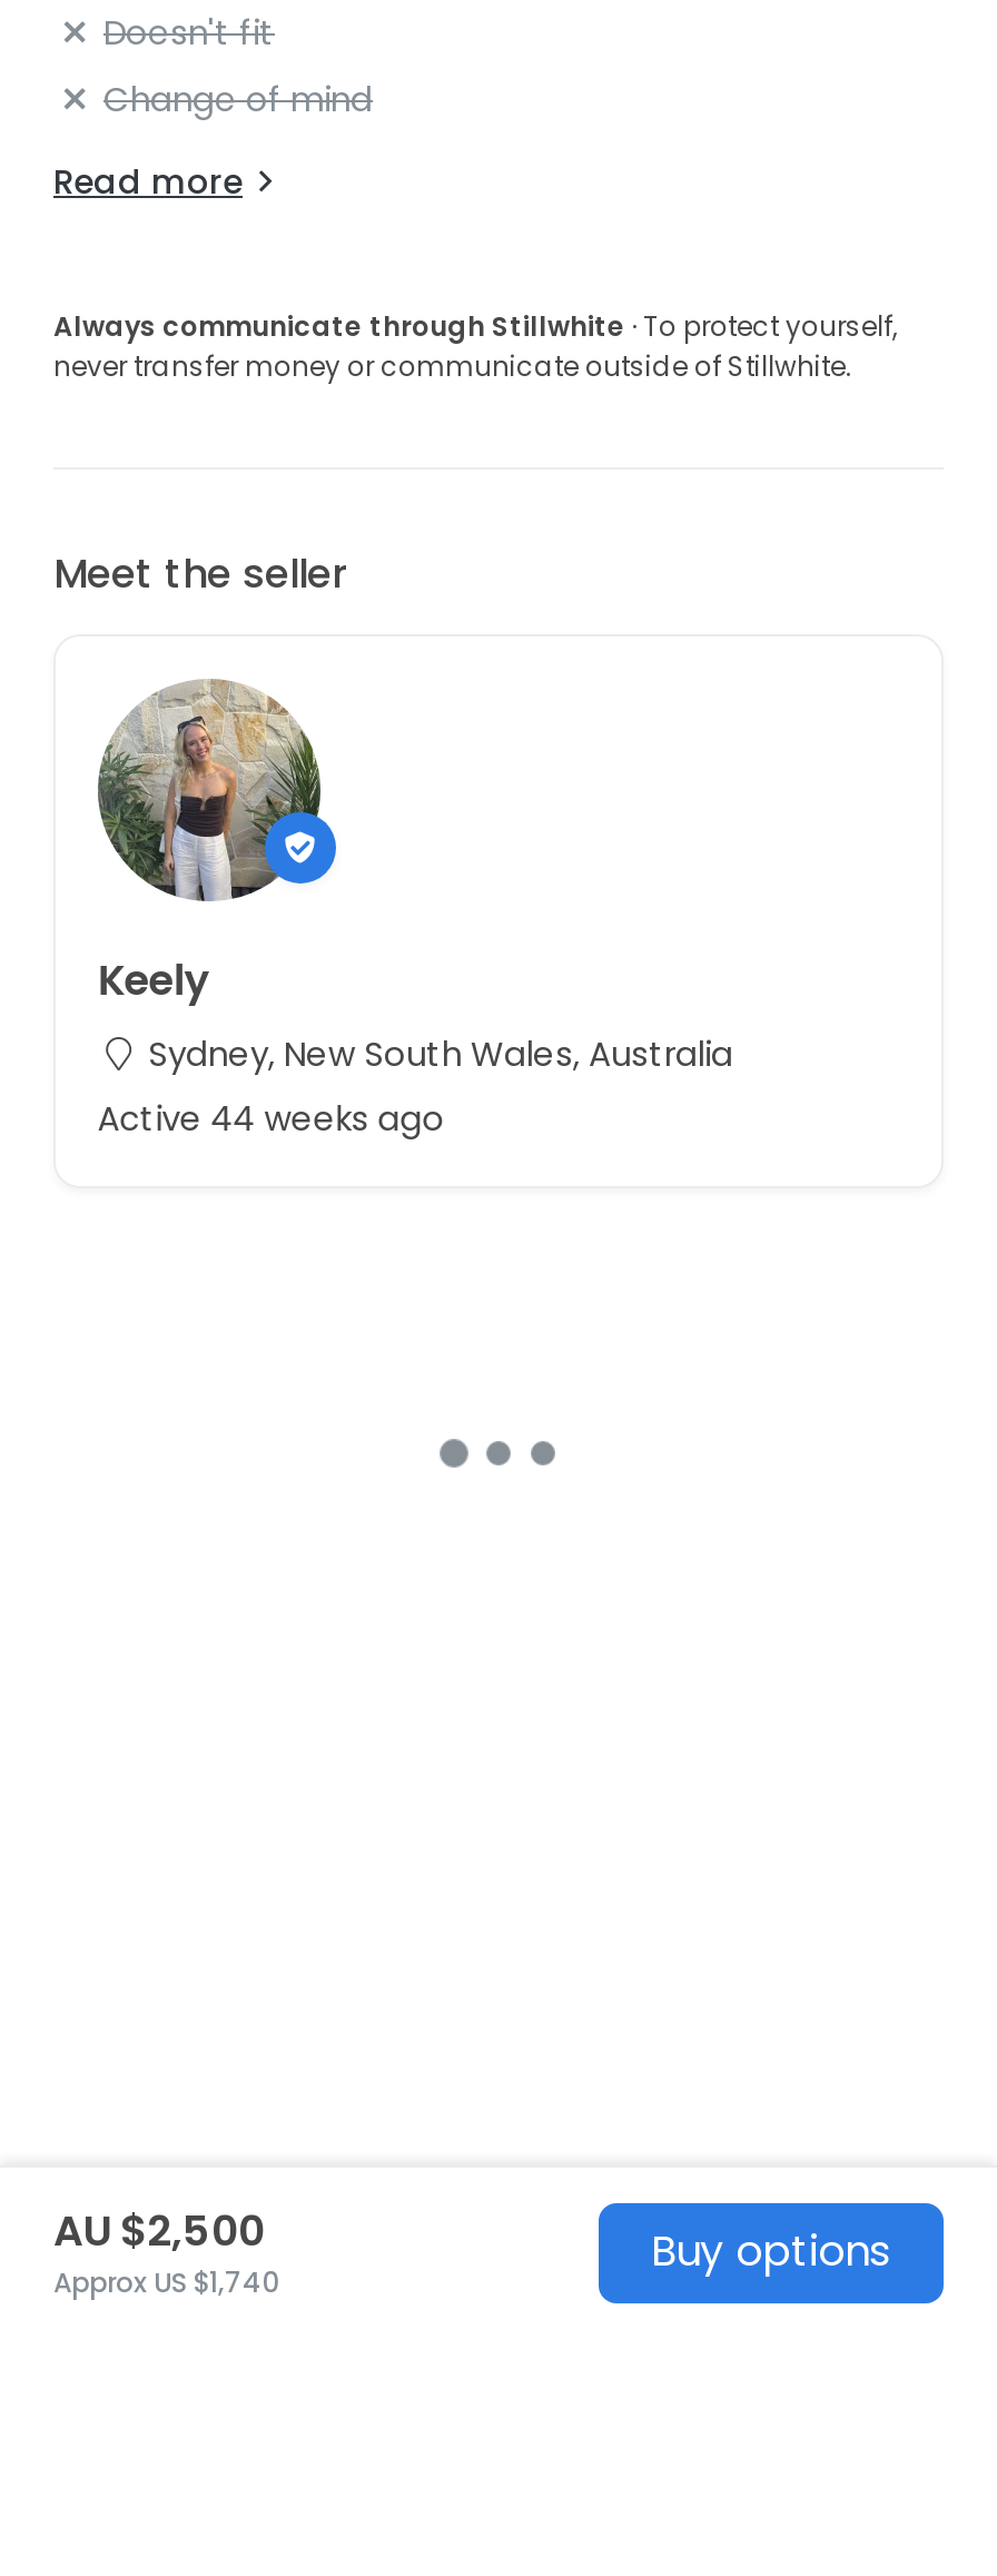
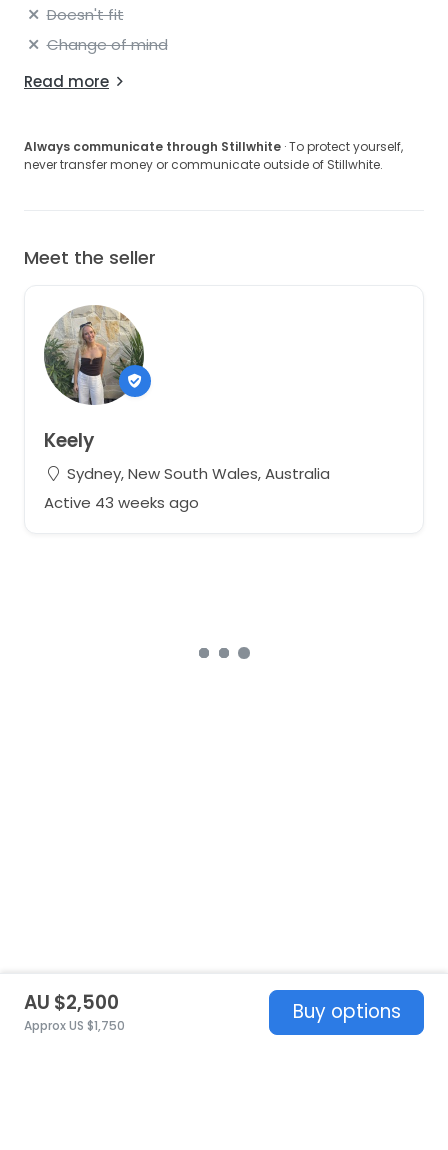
[97,1095,445,1142] Active 44 weeks ago -> [44,492,199,513] Active 43 weeks ago
[53,2263,280,2301] Approx US $1,740 -> [24,1017,125,1034] Approx US $1,750

